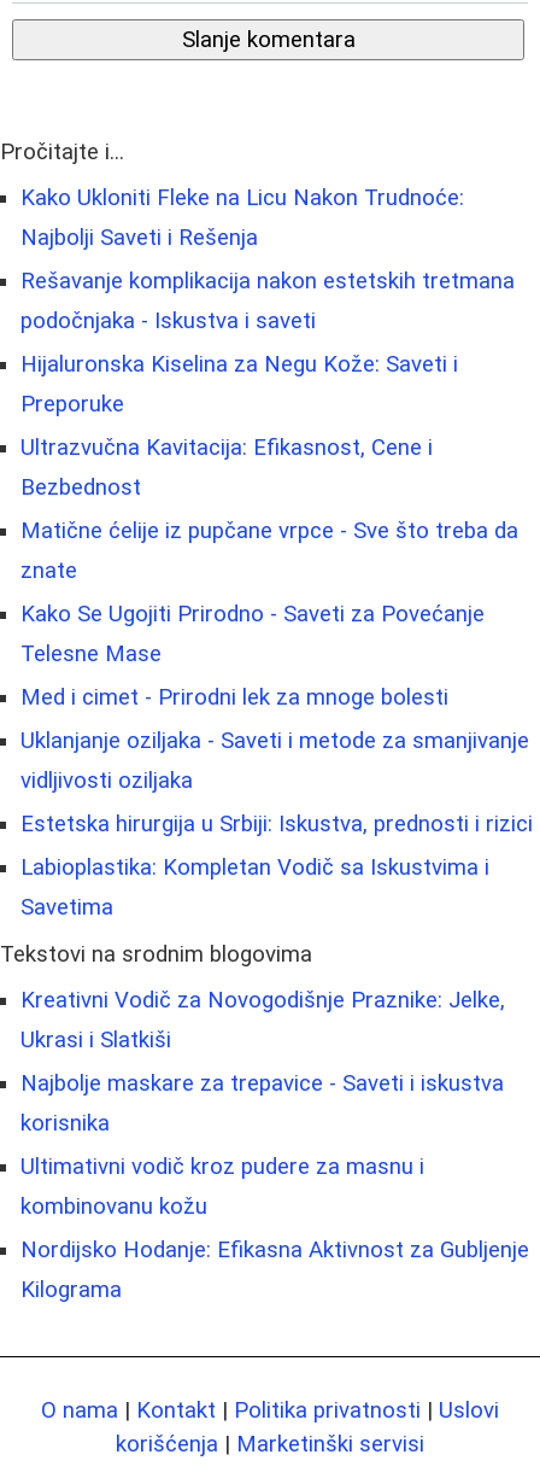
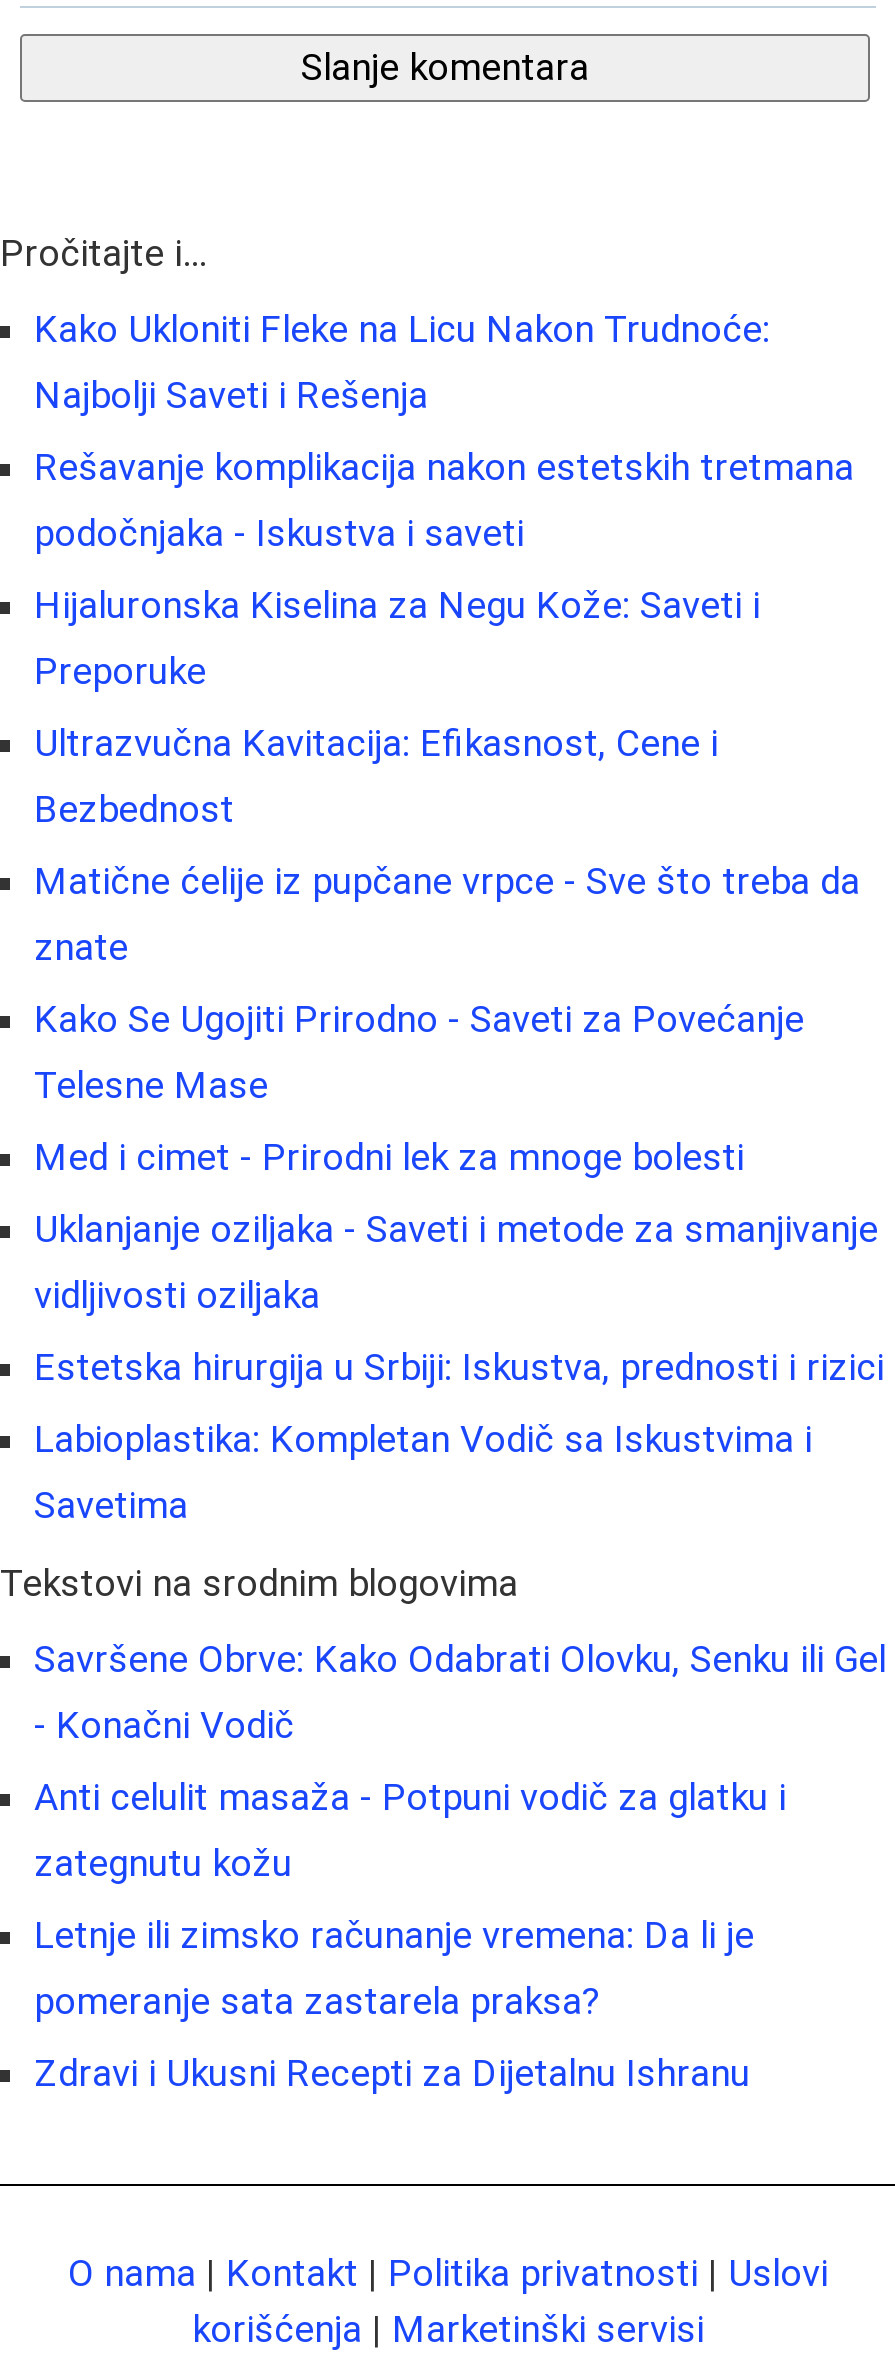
[20,987,529,1303] Kreativni Vodič za Novogodišnje Praznike: Jelke, | Ukrasi i Slatkiši | Najbolje maskare za trepavice - Saveti i iskustva | korisnika | Ultimativni vodič kroz pudere za masnu i | kombinovanu kožu | Nordijsko Hodanje: Efikasna Aktivnost za Gubljenje | Kilograma -> [34,1638,886,2096] Savršene Obrve: Kako Odabrati Olovku, Senku ili Gel | - Konačni Vodič | Anti celulit masaža - Potpuni vodič za glatku i | zategnutu kožu | Letnje ili zimsko računanje vremena: Da li je | pomeranje sata zastarela praksa? | Zdravi i Ukusni Recepti za Dijetalnu Ishranu

